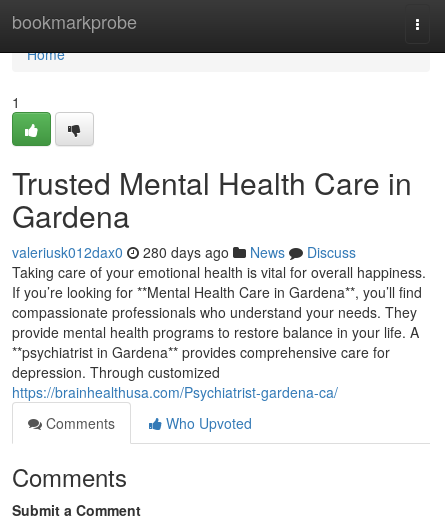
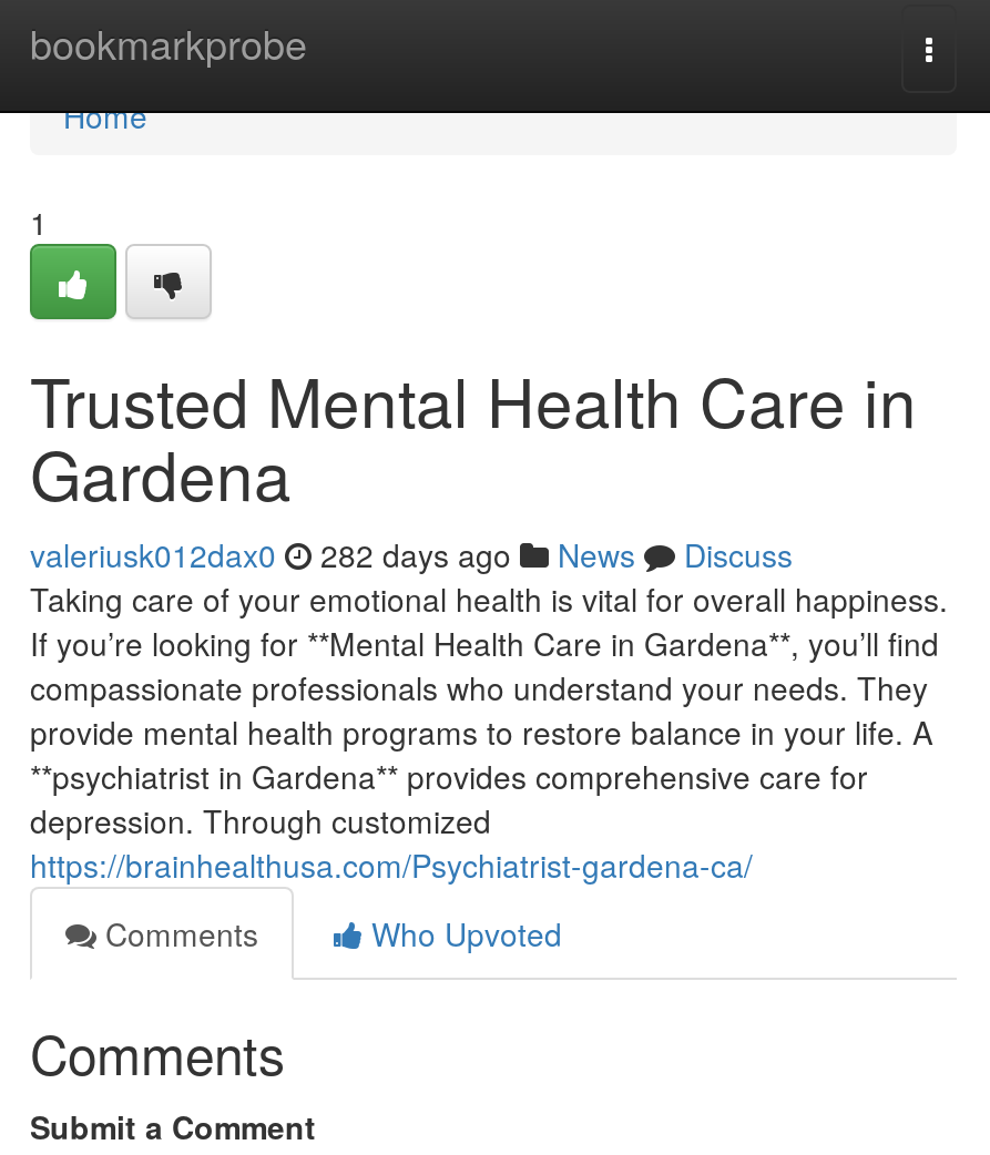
[12,242,356,262] valeriusk012dax0 280 days ago News Discuss -> [30,532,793,576] valeriusk012dax0 282 days ago News Discuss

